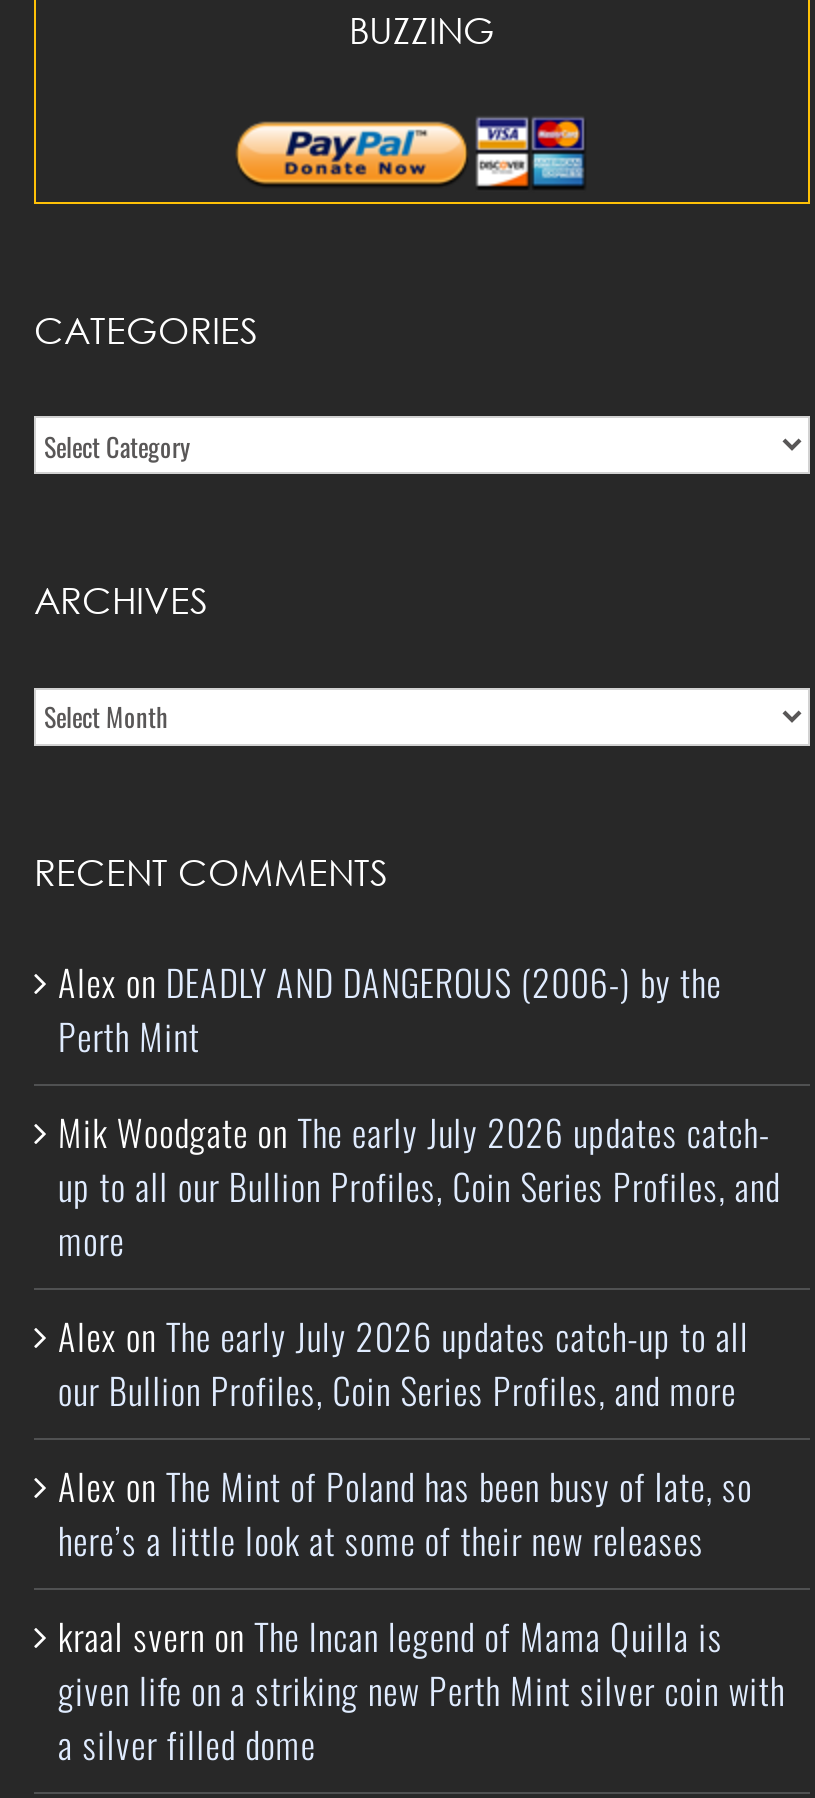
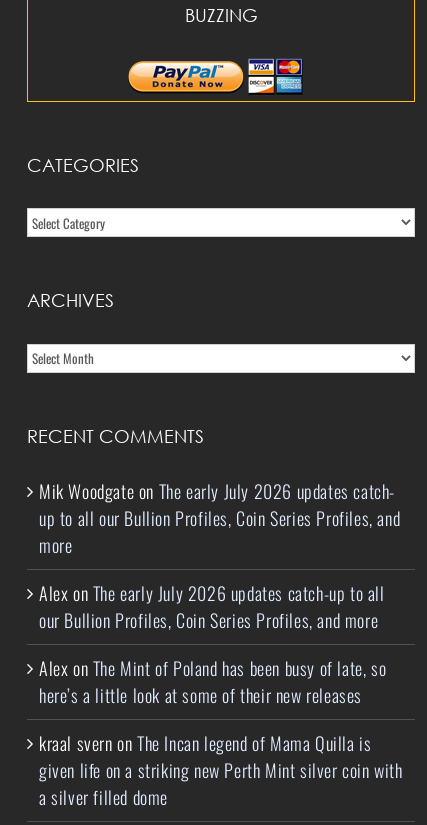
[58,955,722,1061] Alex on DEADLY AND DANGEROUS (2006-) by the | Perth Mint -> none

